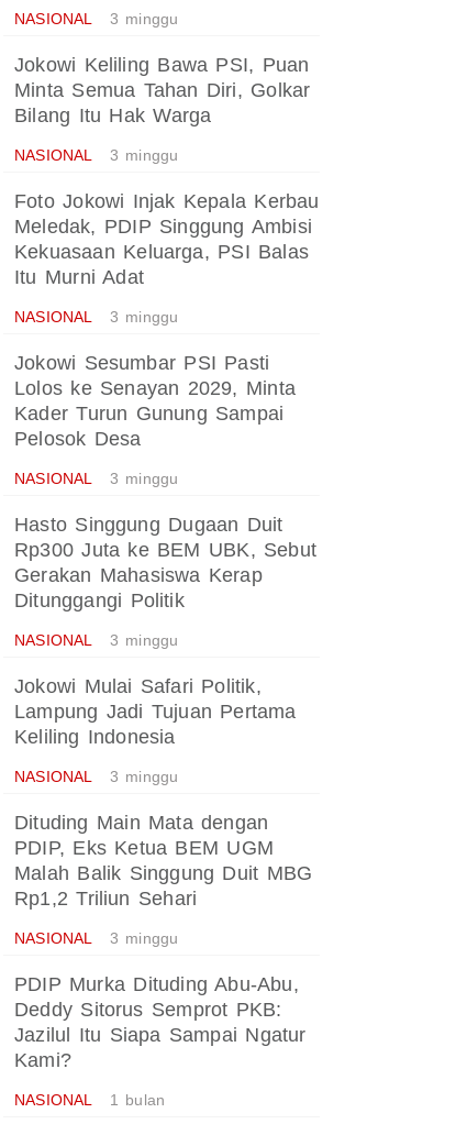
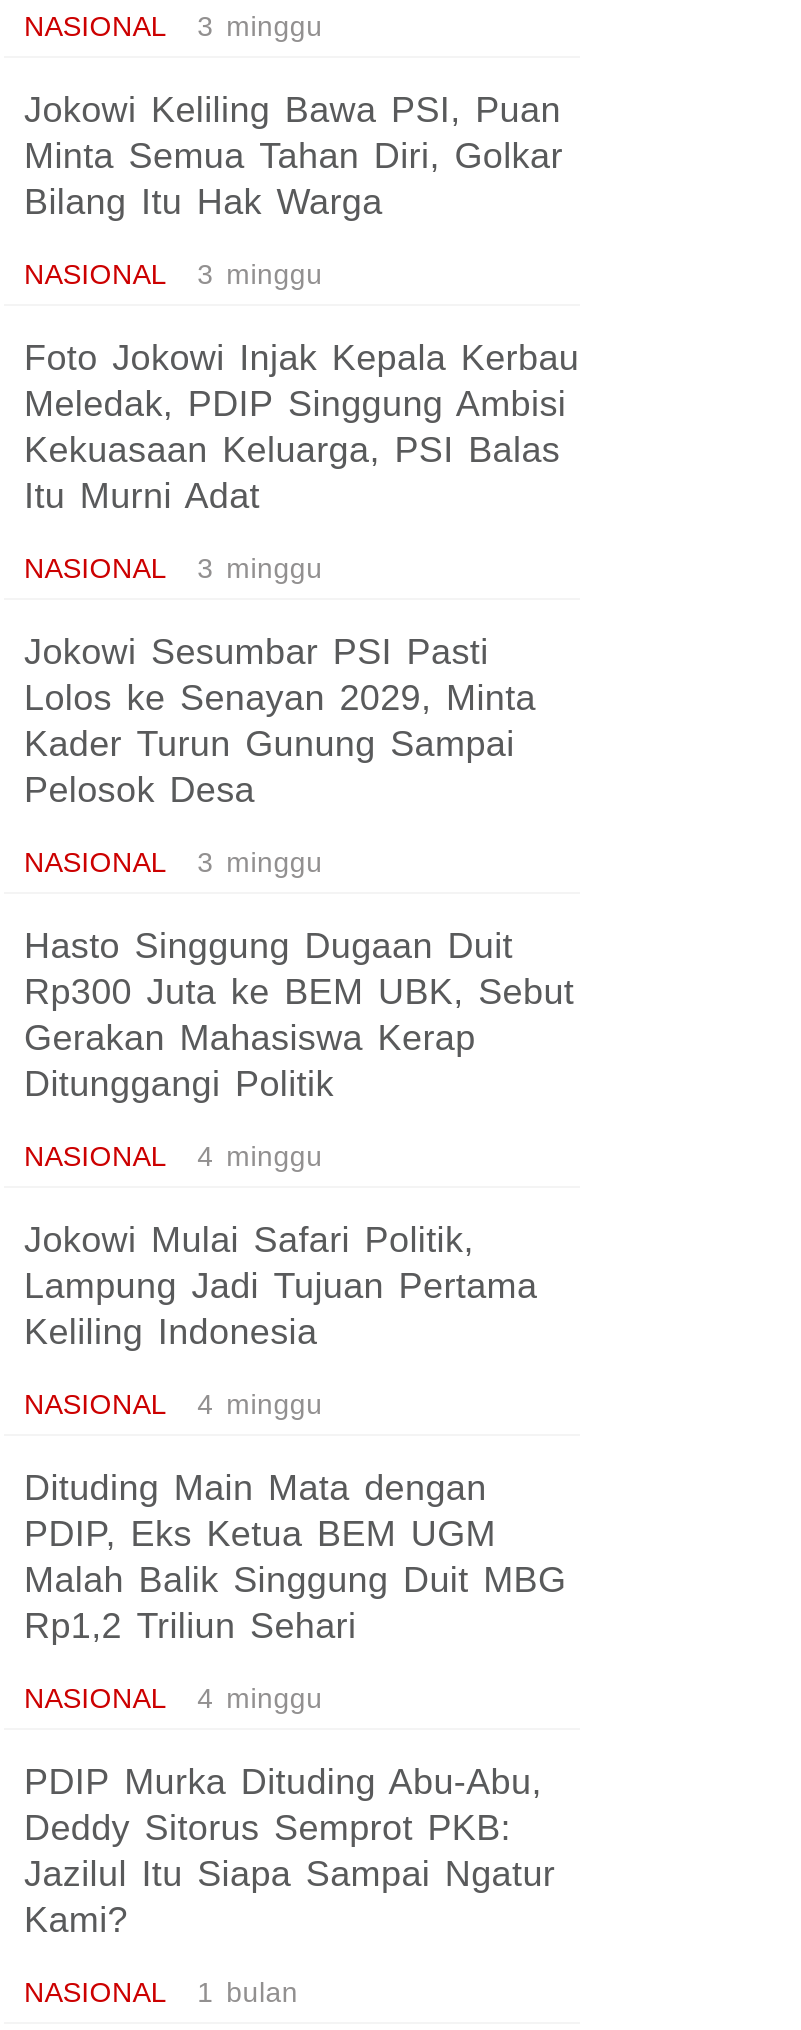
[14,631,178,649] NASIONAL 3 minggu -> [24,1140,323,1172] NASIONAL 4 minggu
[14,768,178,785] NASIONAL 3 minggu -> [24,1388,323,1420] NASIONAL 4 minggu
[14,929,178,947] NASIONAL 3 minggu -> [24,1682,323,1714] NASIONAL 4 minggu

